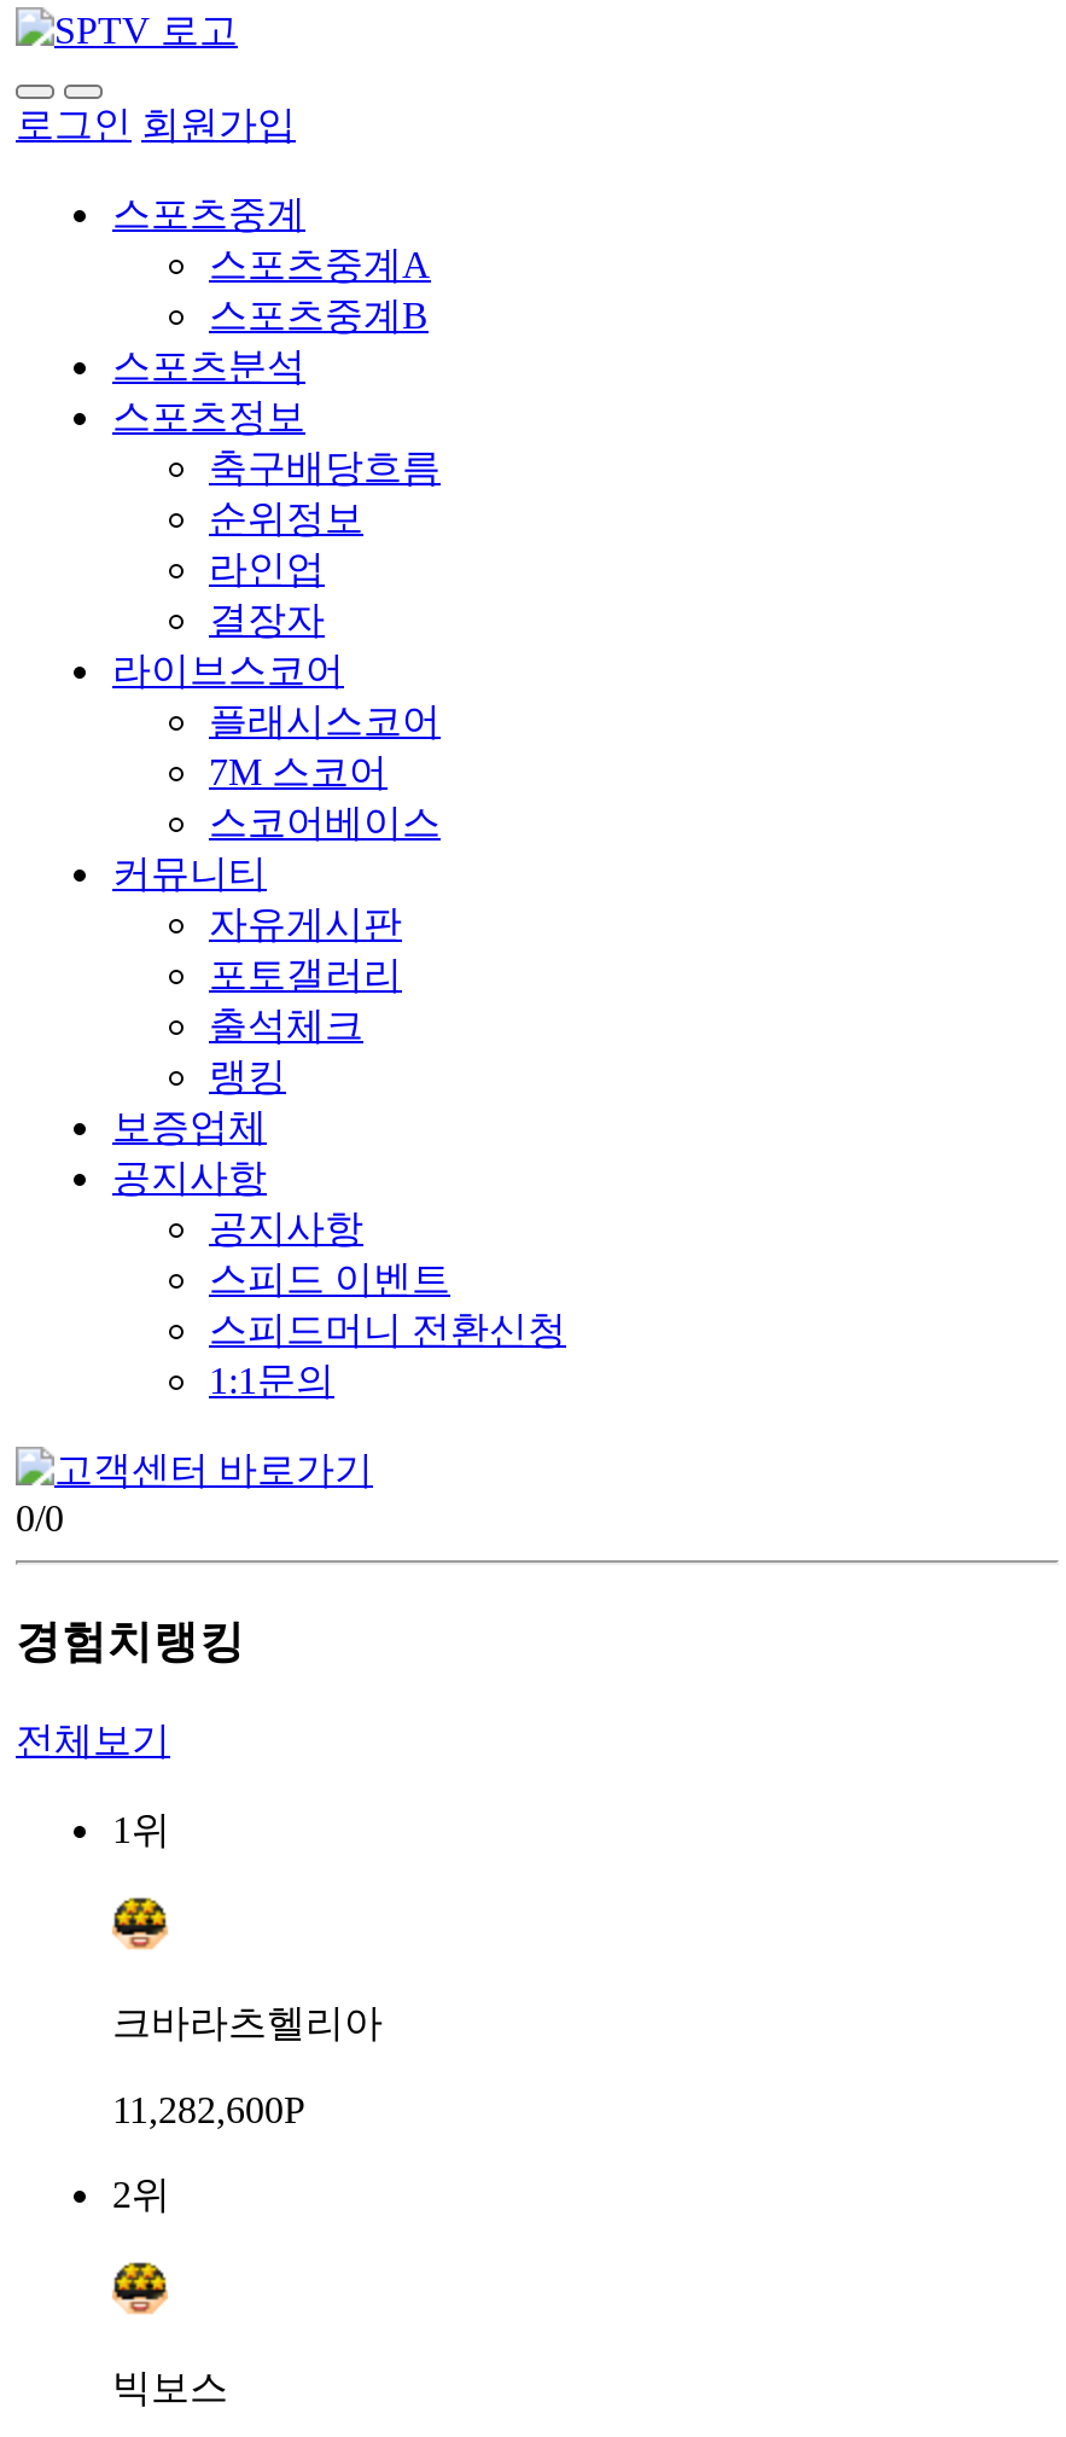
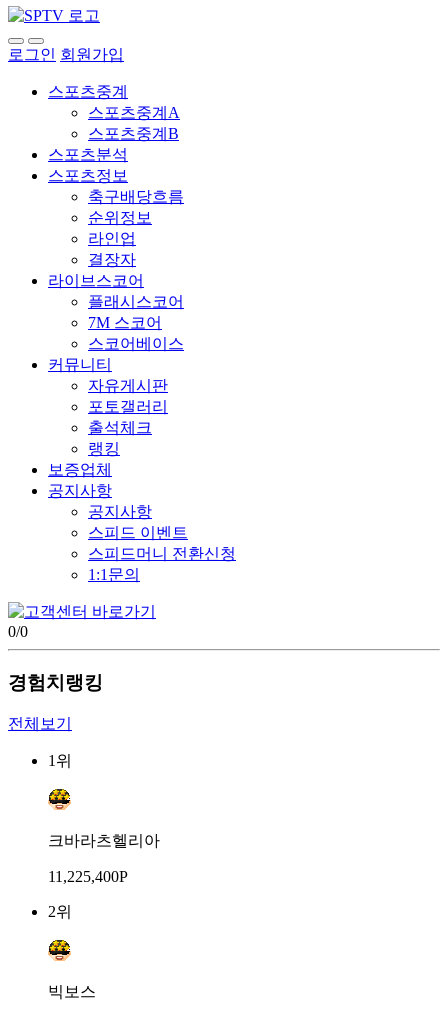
[112,2090,305,2131] 11,282,600P -> [48,868,128,885] 11,225,400P

